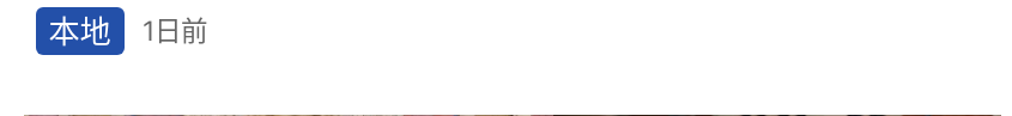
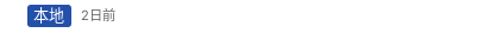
[48,11,207,50] 本地 1日前 -> [34,6,115,25] 本地 2日前

